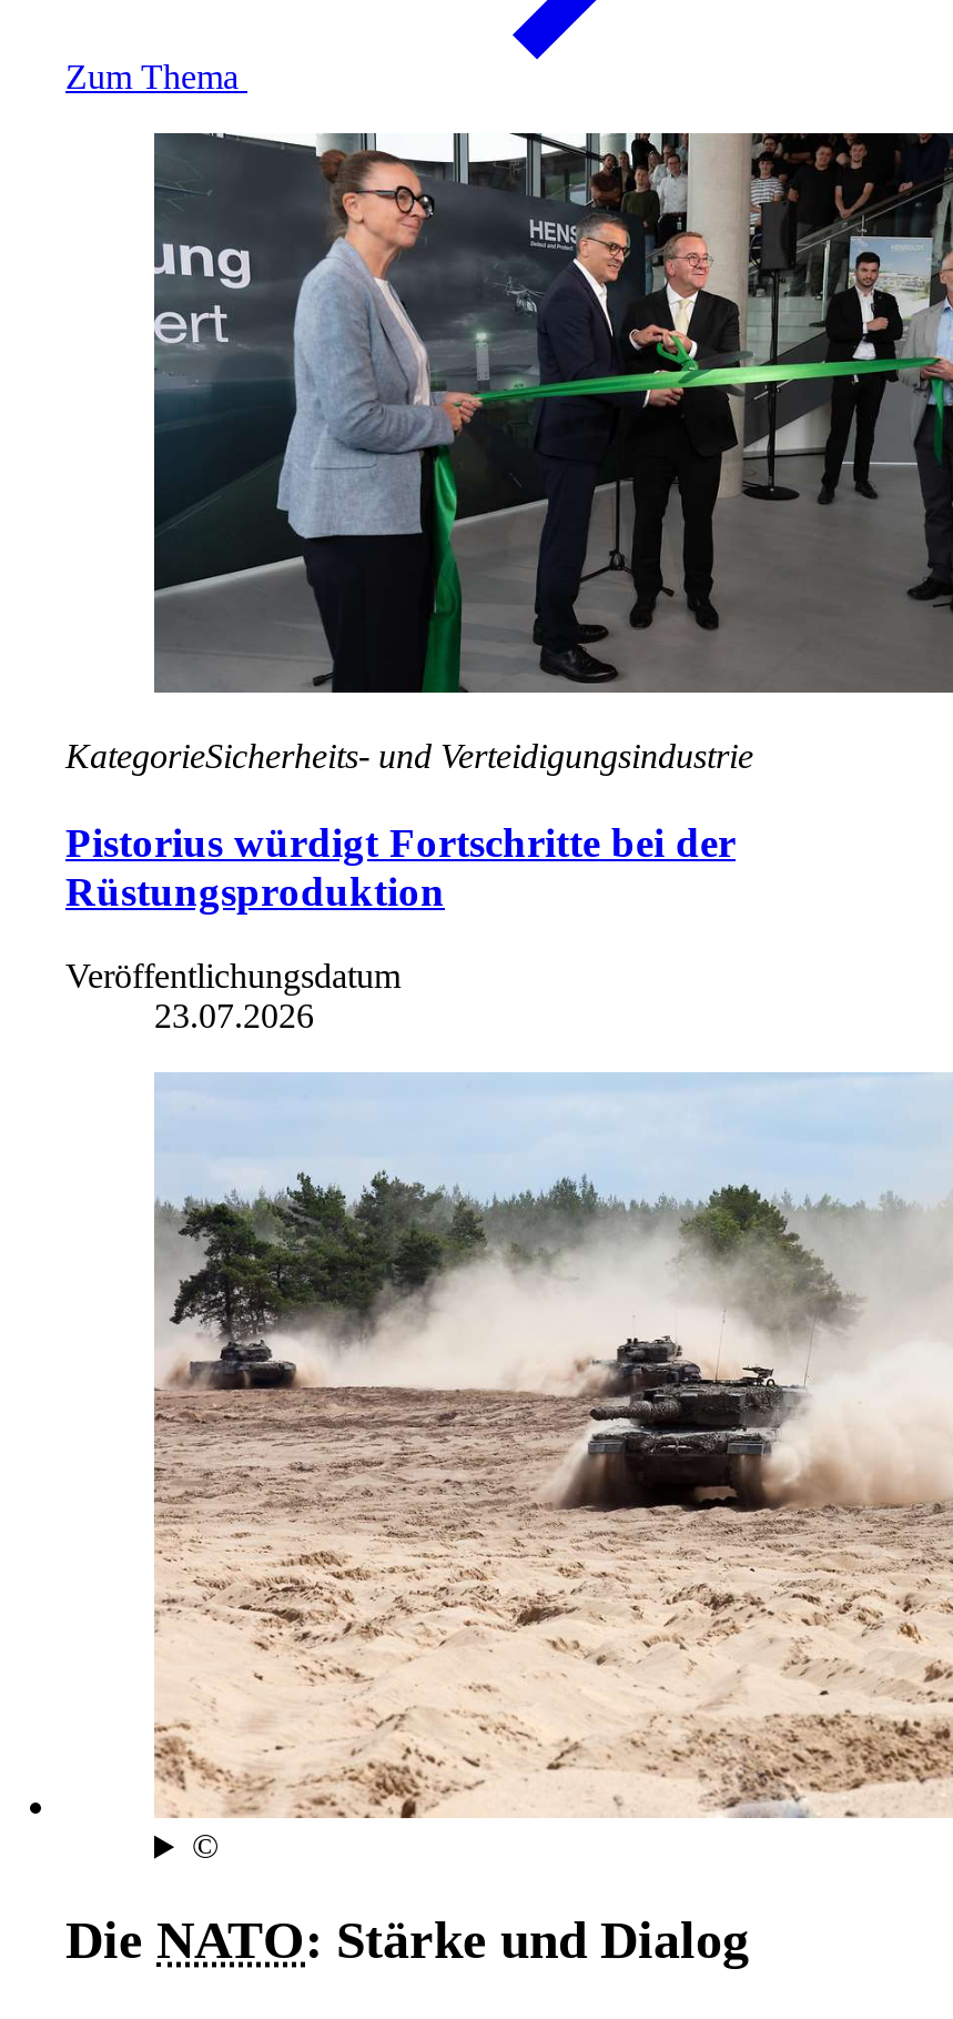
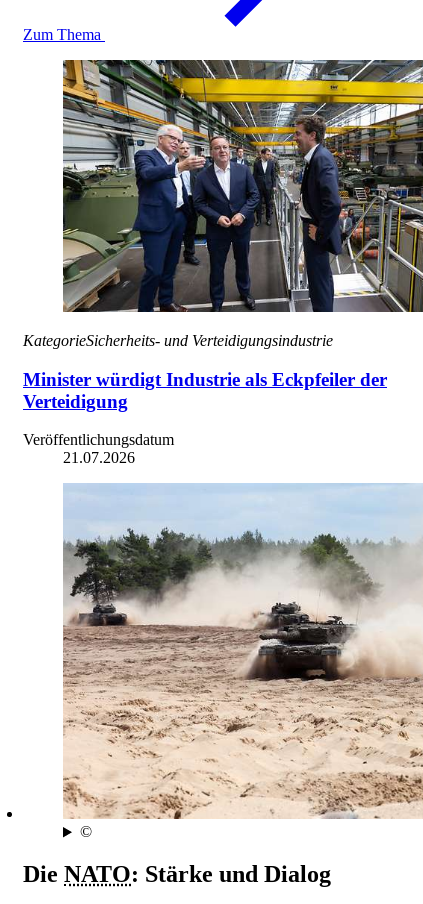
[152,131,946,695] [image] -> [62,59,420,313] [image]
[65,818,736,914] Pistorius würdigt Fortschritte bei der | Rüstungsproduktion -> [23,369,387,412] Minister würdigt Industrie als Eckpfeiler der | Verteidigung
[154,997,314,1035] 23.07.2026 -> [63,449,135,466] 21.07.2026

